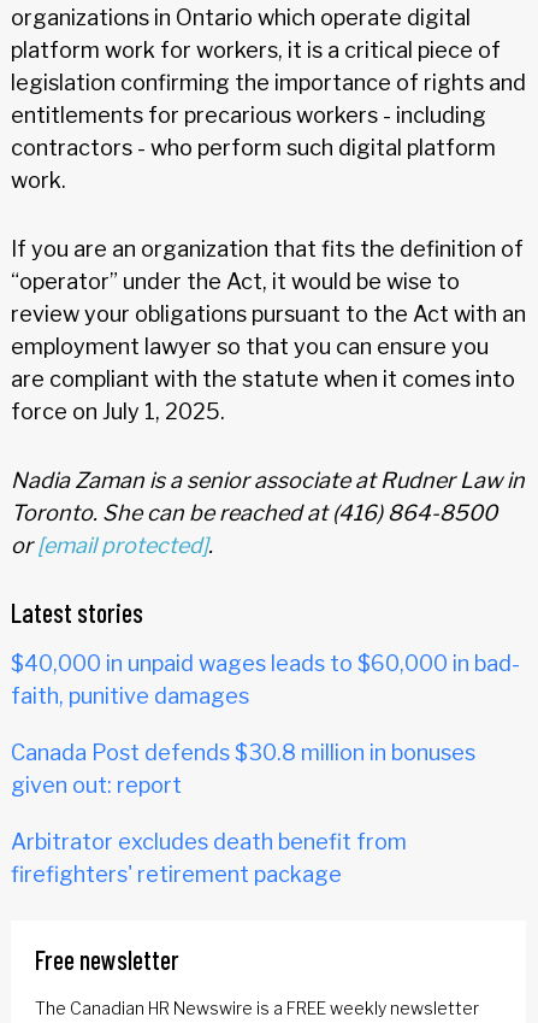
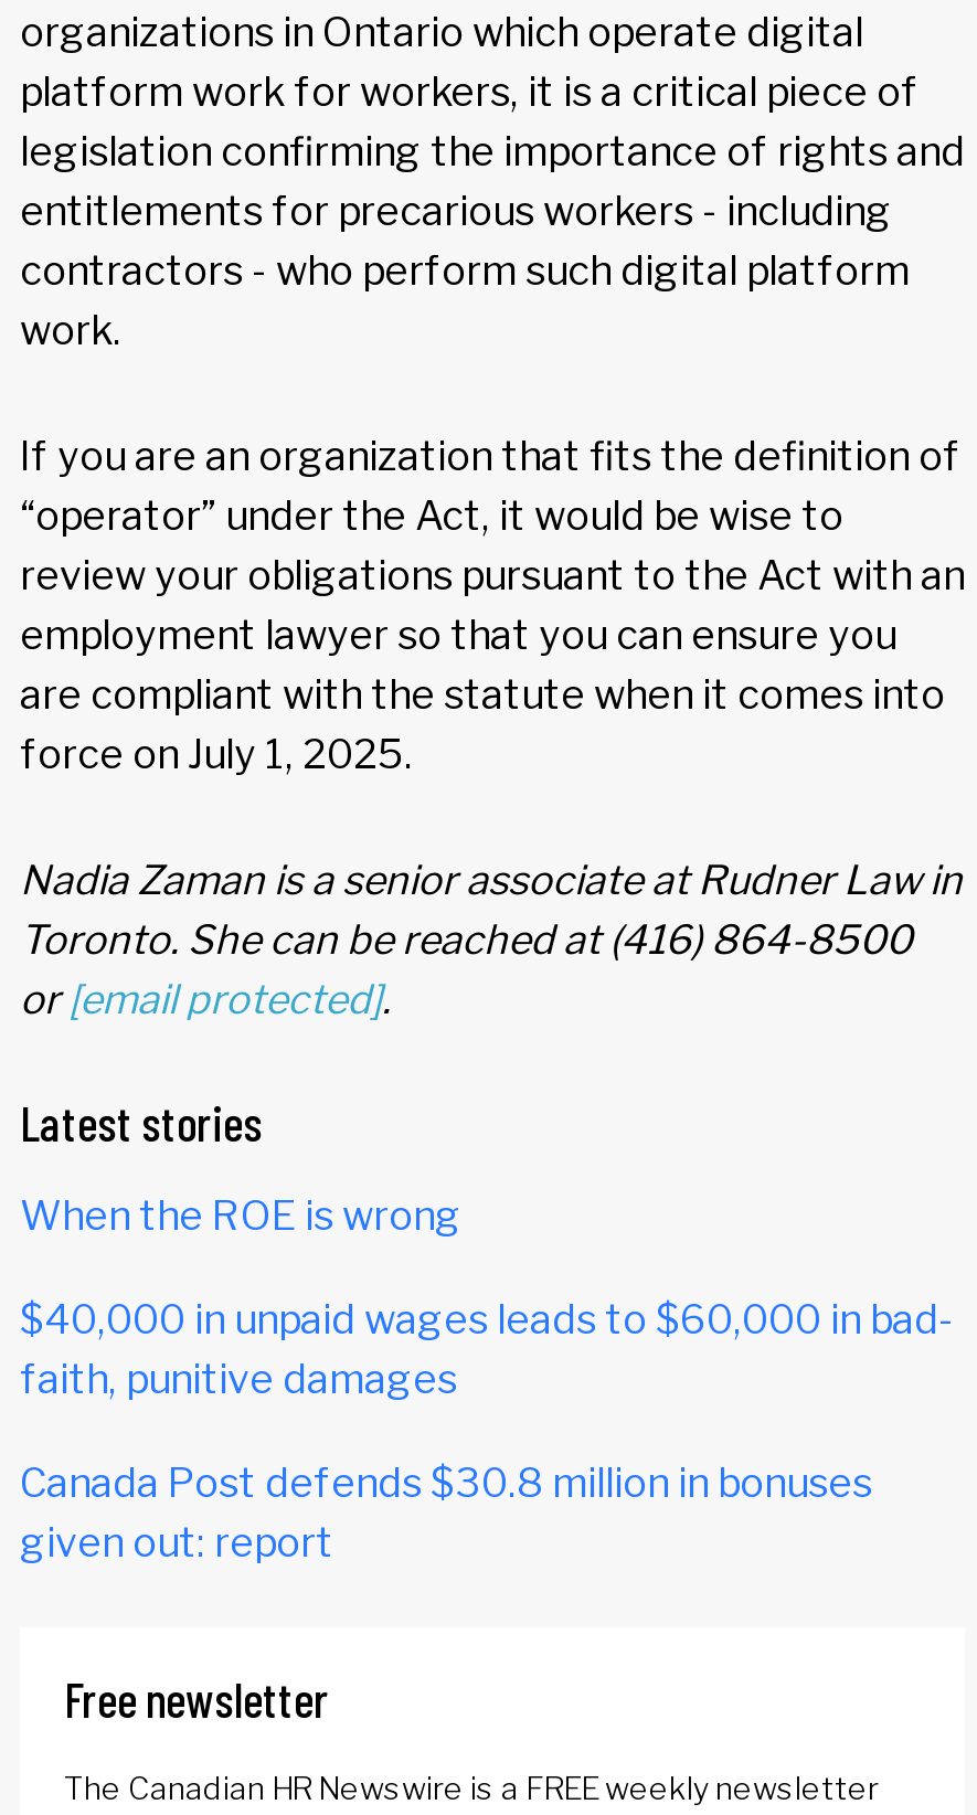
none -> [20,1192,461,1238] When the ROE is wrong
moved [11,650,520,797] -> [20,1296,954,1565]: $40,000 in unpaid wages leads to $60,000 in bad- | faith, punitive damages | Canada Post defends $30.8 million in bonuses | given out: report
[11,829,407,887] Arbitrator excludes death benefit from | firefighters' retirement package -> none

